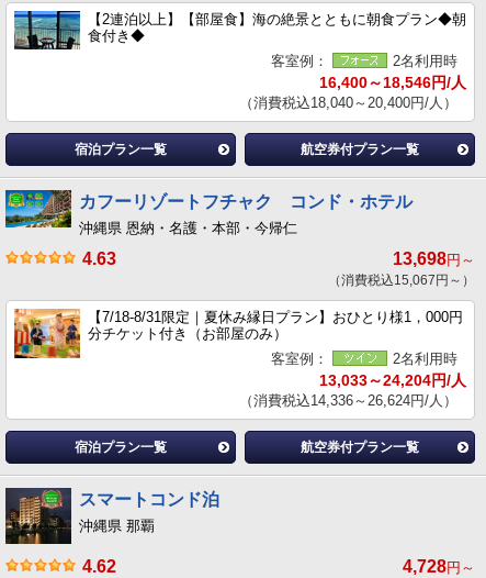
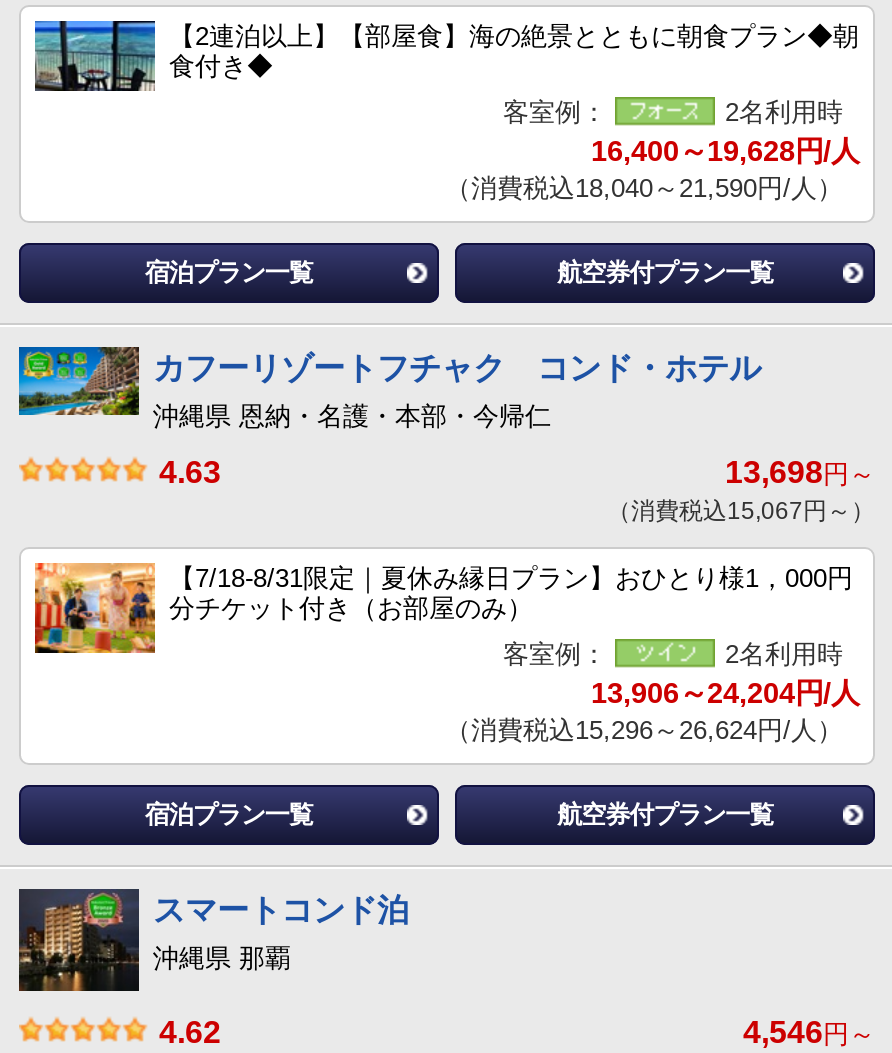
[319,74,466,91] 16,400～18,546円/人 -> [591,135,859,167] 16,400～19,628円/人
[239,95,457,111] （消費税込18,040～20,400円/人） -> [445,173,843,203] （消費税込18,040～21,590円/人）
[319,371,466,389] 13,033～24,204円/人 -> [591,677,859,709] 13,906～24,204円/人
[239,392,457,409] （消費税込14,336～26,624円/人） -> [445,715,843,745] （消費税込15,296～26,624円/人）
[403,557,475,576] 4,728円～ -> [743,1016,875,1050] 4,546円～

